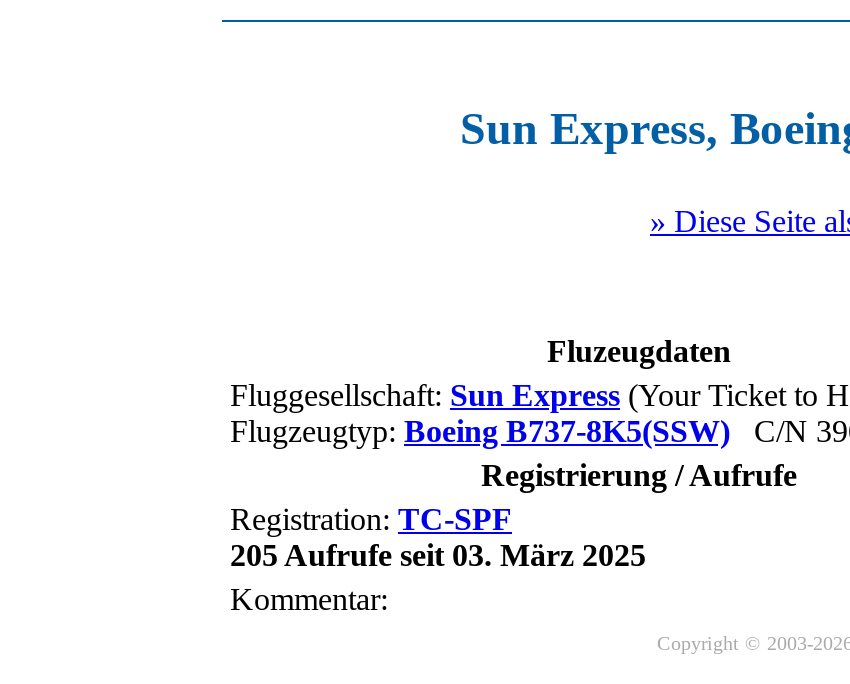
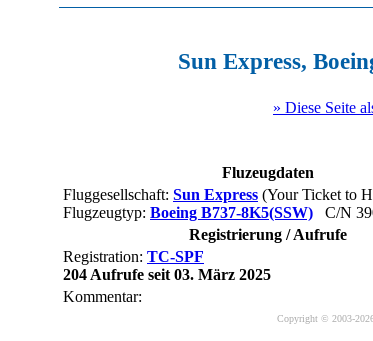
[230,538,646,572] 205 Aufrufe seit 03. März 2025 -> [63,266,271,283] 204 Aufrufe seit 03. März 2025

